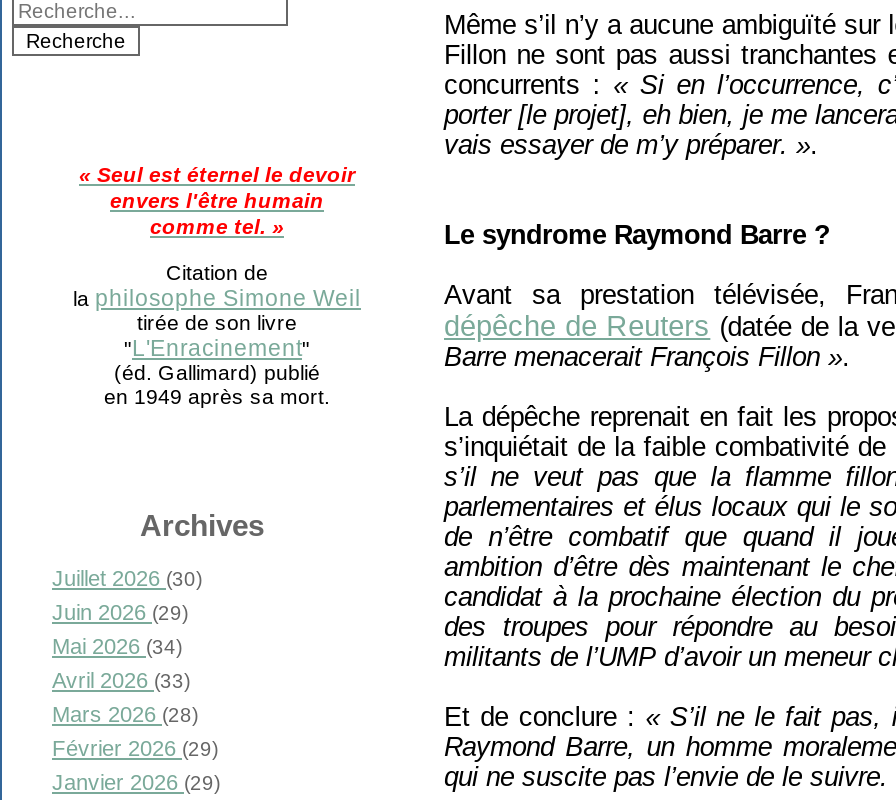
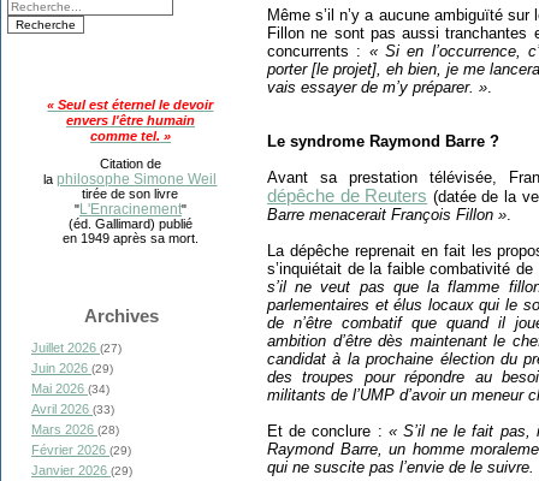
[52,566,202,590] Juillet 2026 (30) -> [31,340,122,355] Juillet 2026 (27)

